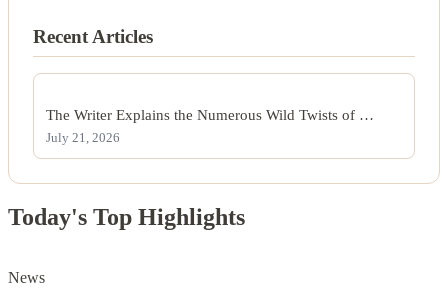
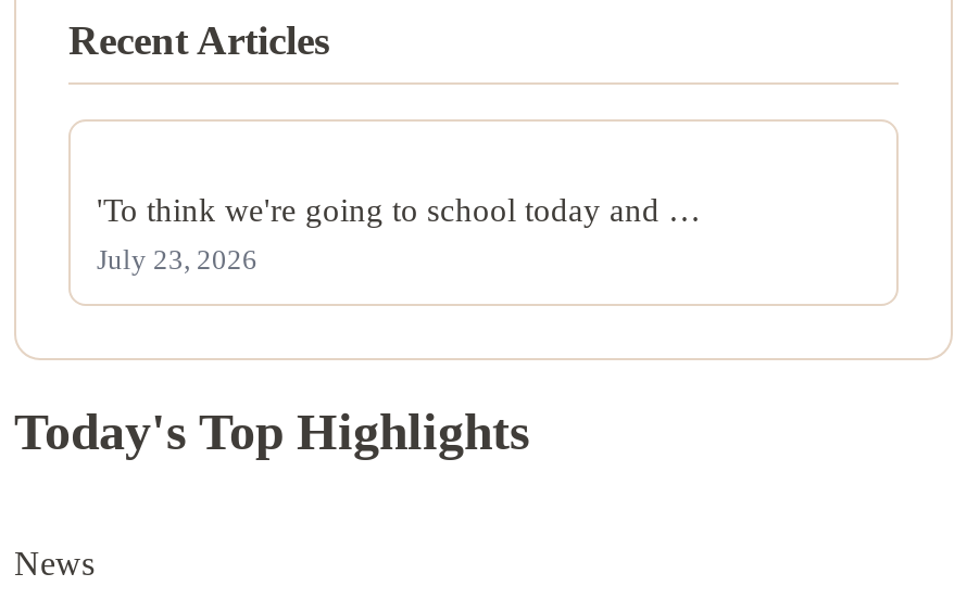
[46,106,374,123] The Writer Explains the Numerous Wild Twists of … -> [97,191,701,228] 'To think we're going to school today and …
[46,131,120,145] July 21, 2026 -> [97,245,258,275] July 23, 2026

